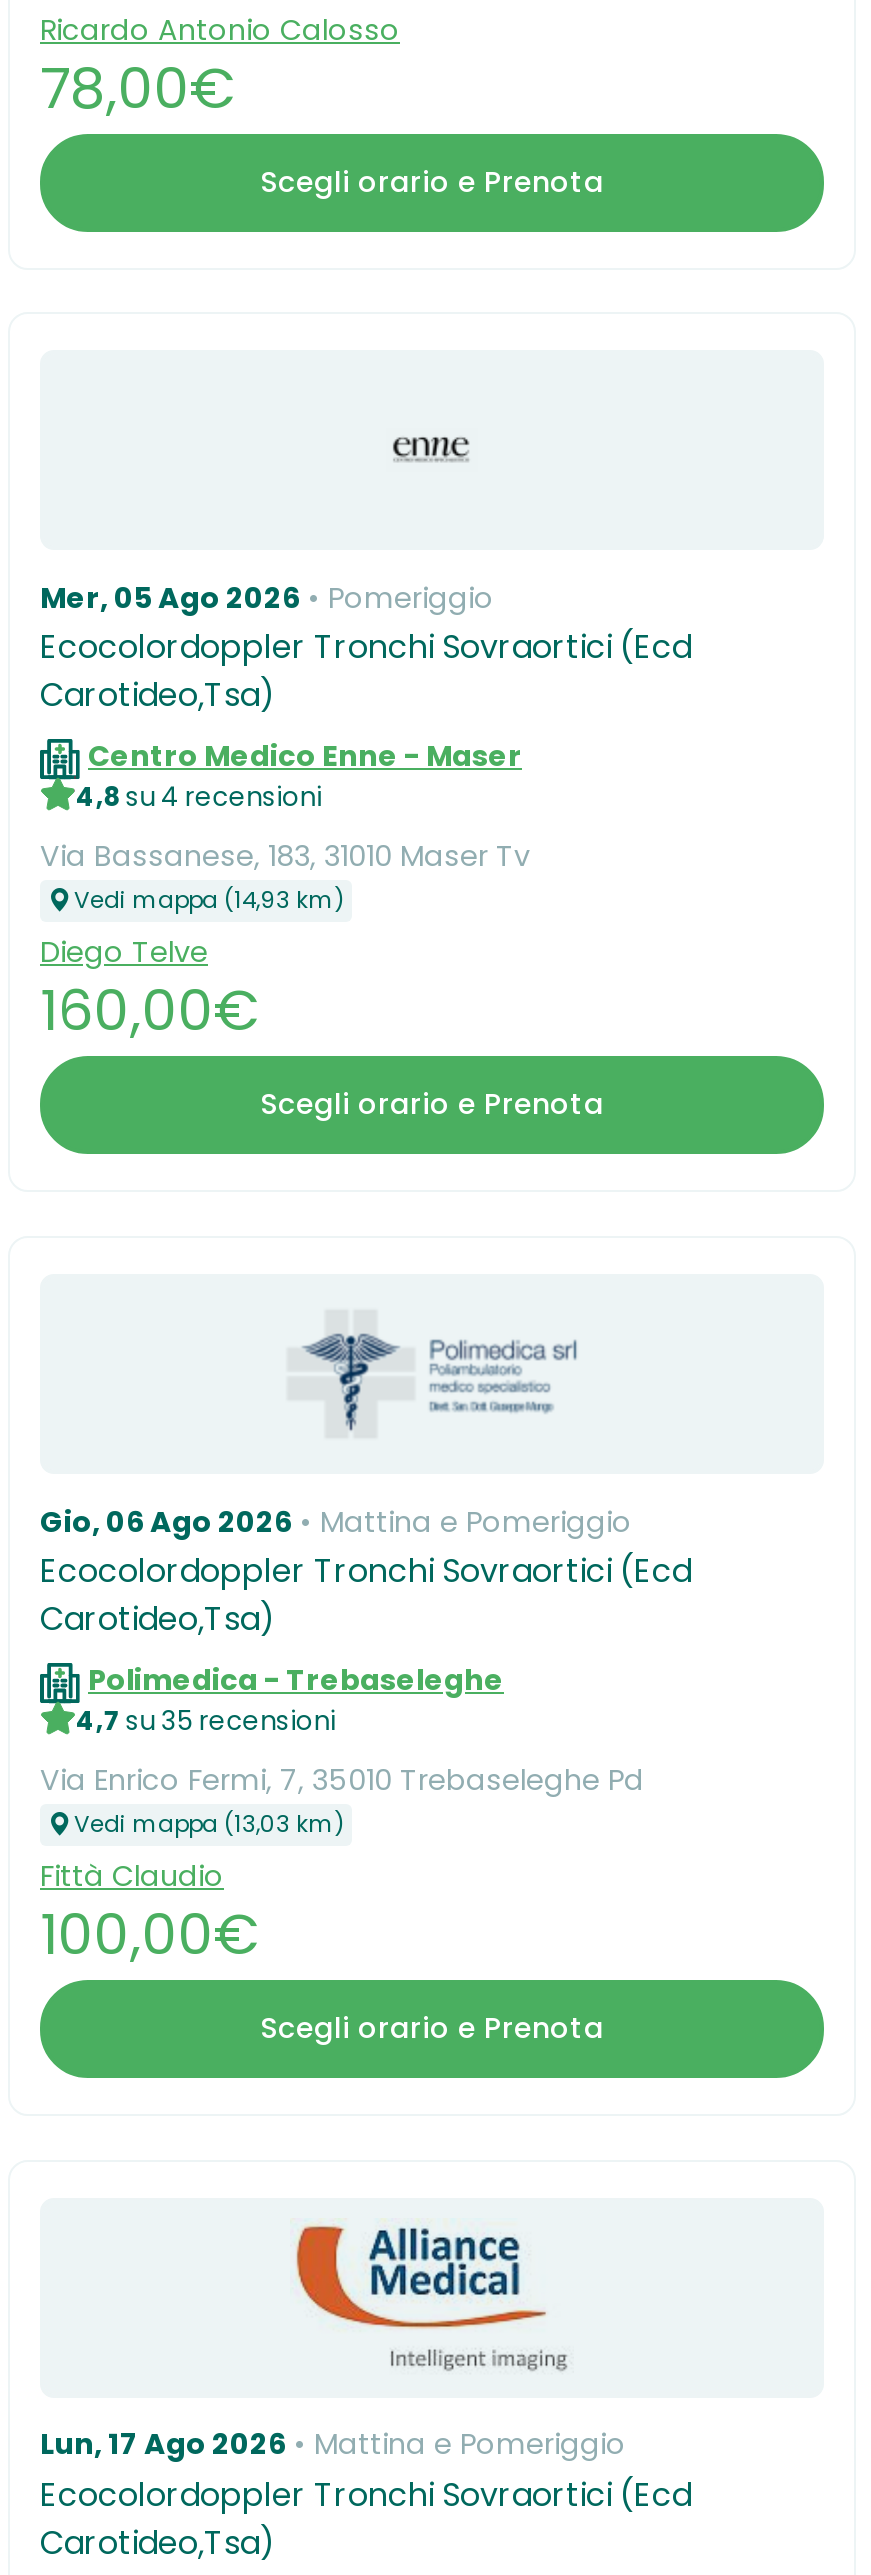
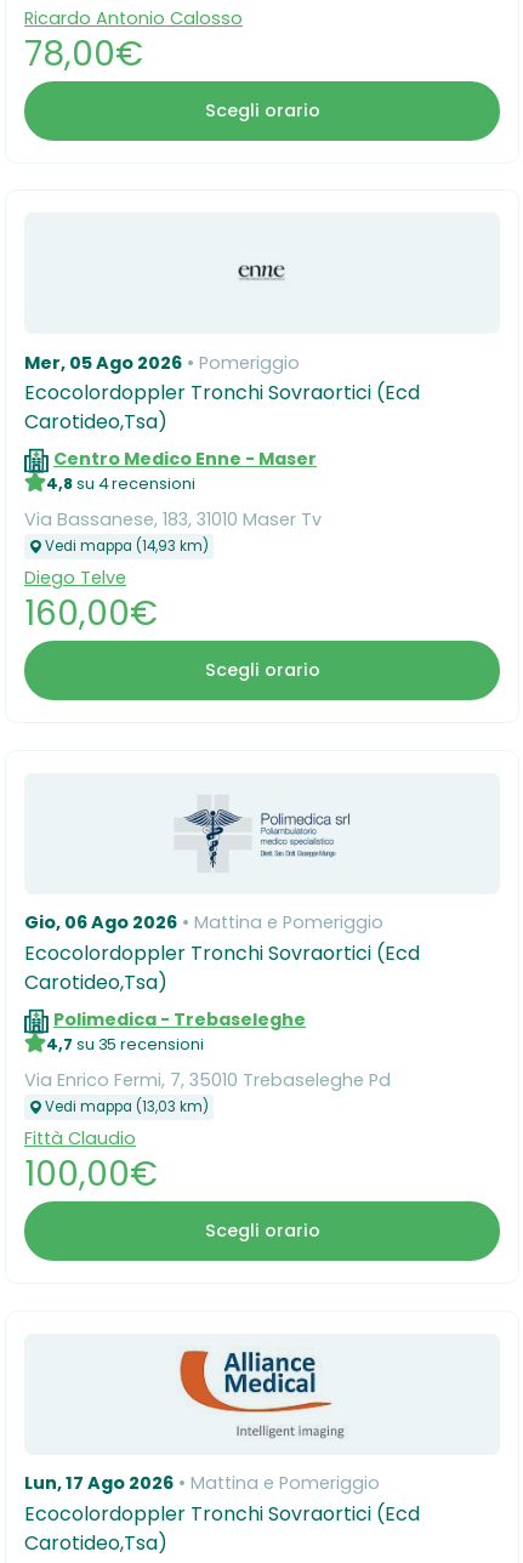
[260,161,604,201] Scegli orario e Prenota -> [204,98,320,122] Scegli orario
[260,1085,604,1125] Scegli orario e Prenota -> [204,658,320,682] Scegli orario
[260,2008,604,2048] Scegli orario e Prenota -> [204,1218,320,1243] Scegli orario

